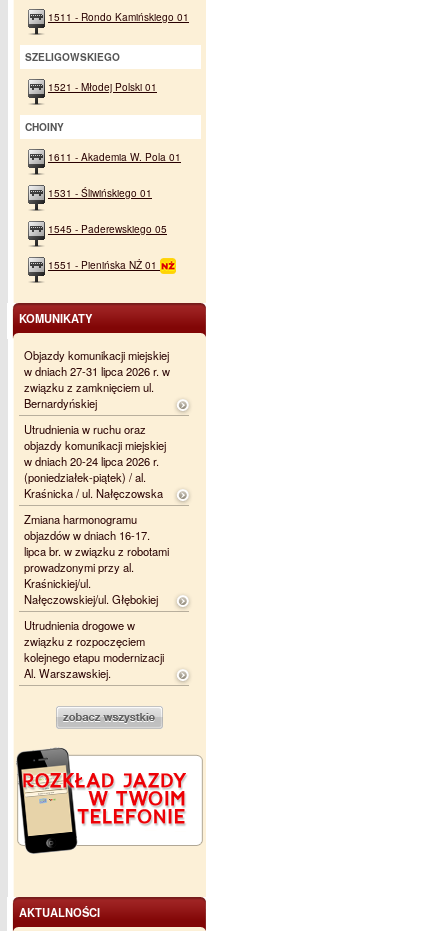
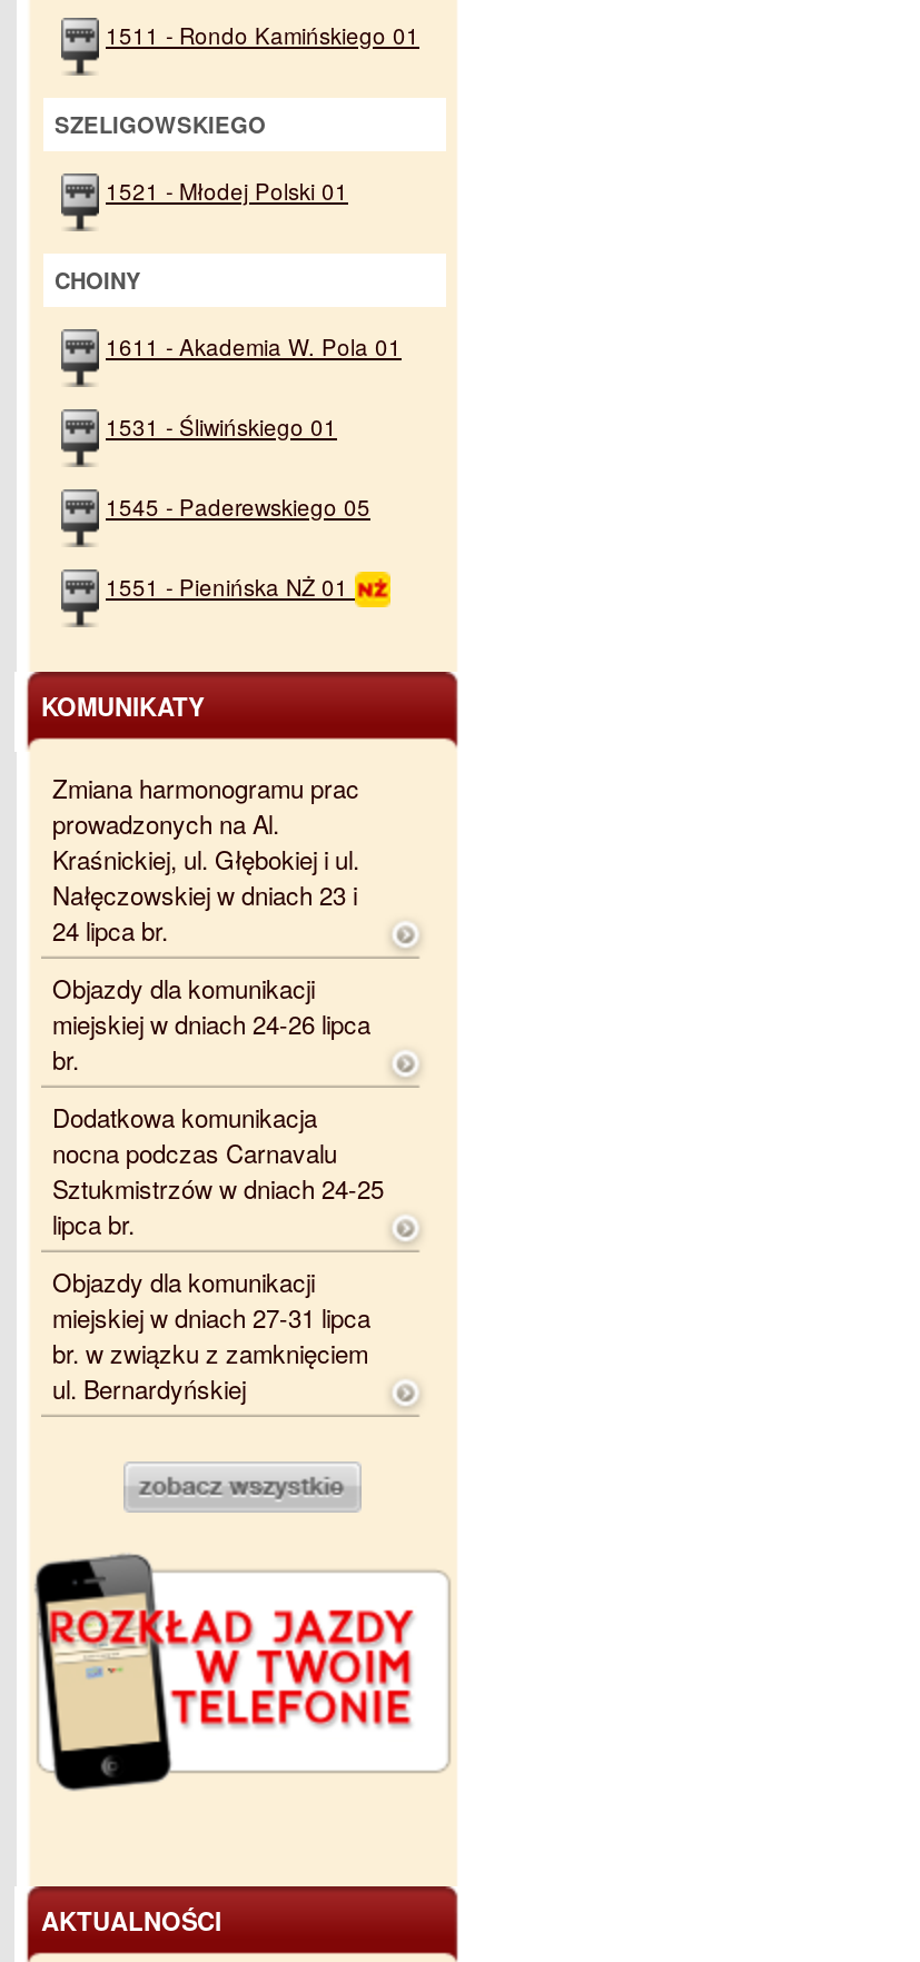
[24,347,170,411] Objazdy komunikacji miejskiej | w dniach 27-31 lipca 2026 r. w | związku z zamknięciem ul. | Bernardyńskiej -> [52,770,359,948] Zmiana harmonogramu prac | prowadzonych na Al. | Kraśnickiej, ul. Głębokiej i ul. | Nałęczowskiej w dniach 23 i | 24 lipca br.
[24,421,166,501] Utrudnienia w ruchu oraz | objazdy komunikacji miejskiej | w dniach 20-24 lipca 2026 r. | (poniedziałek-piątek) / al. | Kraśnicka / ul. Nałęczowska -> [52,970,370,1077] Objazdy dla komunikacji | miejskiej w dniach 24-26 lipca | br.
[24,511,169,607] Zmiana harmonogramu | objazdów w dniach 16-17. | lipca br. w związku z robotami | prowadzonymi przy al. | Kraśnickiej/ul. | Nałęczowskiej/ul. Głębokiej -> [52,1099,384,1241] Dodatkowa komunikacja | nocna podczas Carnavalu | Sztukmistrzów w dniach 24-25 | lipca br.
[24,617,164,681] Utrudnienia drogowe w | związku z rozpoczęciem | kolejnego etapu modernizacji | Al. Warszawskiej. -> [52,1264,370,1406] Objazdy dla komunikacji | miejskiej w dniach 27-31 lipca | br. w związku z zamknięciem | ul. Bernardyńskiej

